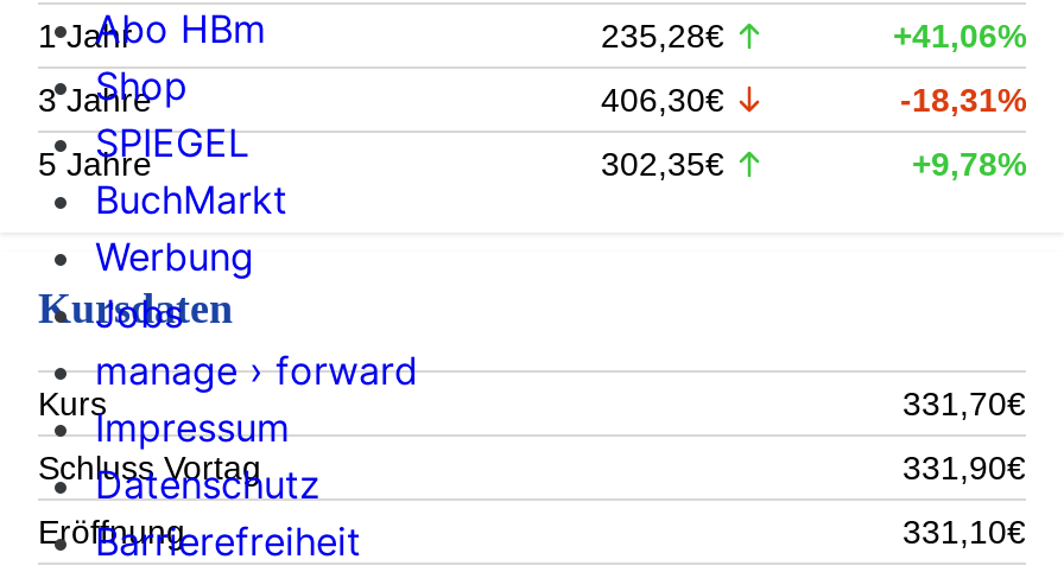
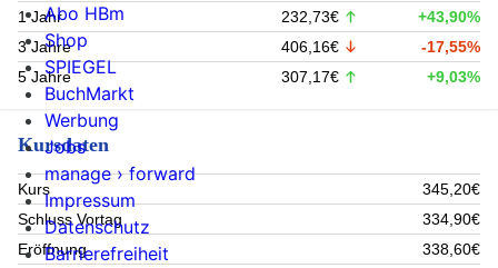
[601,17,724,55] 235,28€ -> [281,8,339,26] 232,73€
[893,17,1026,55] +41,06% -> [418,8,480,26] +43,90%
[601,81,724,119] 406,30€ -> [281,38,339,56] 406,16€
[900,81,1026,119] -18,31% -> [421,38,480,56] -17,55%
[601,145,724,183] 302,35€ -> [281,68,339,86] 307,17€
[912,145,1026,183] +9,78% -> [427,68,480,86] +9,03%
[902,385,1026,423] 331,70€ -> [422,181,480,198] 345,20€
[902,450,1026,488] 331,90€ -> [422,211,480,228] 334,90€
[902,514,1026,552] 331,10€ -> [422,241,480,258] 338,60€

